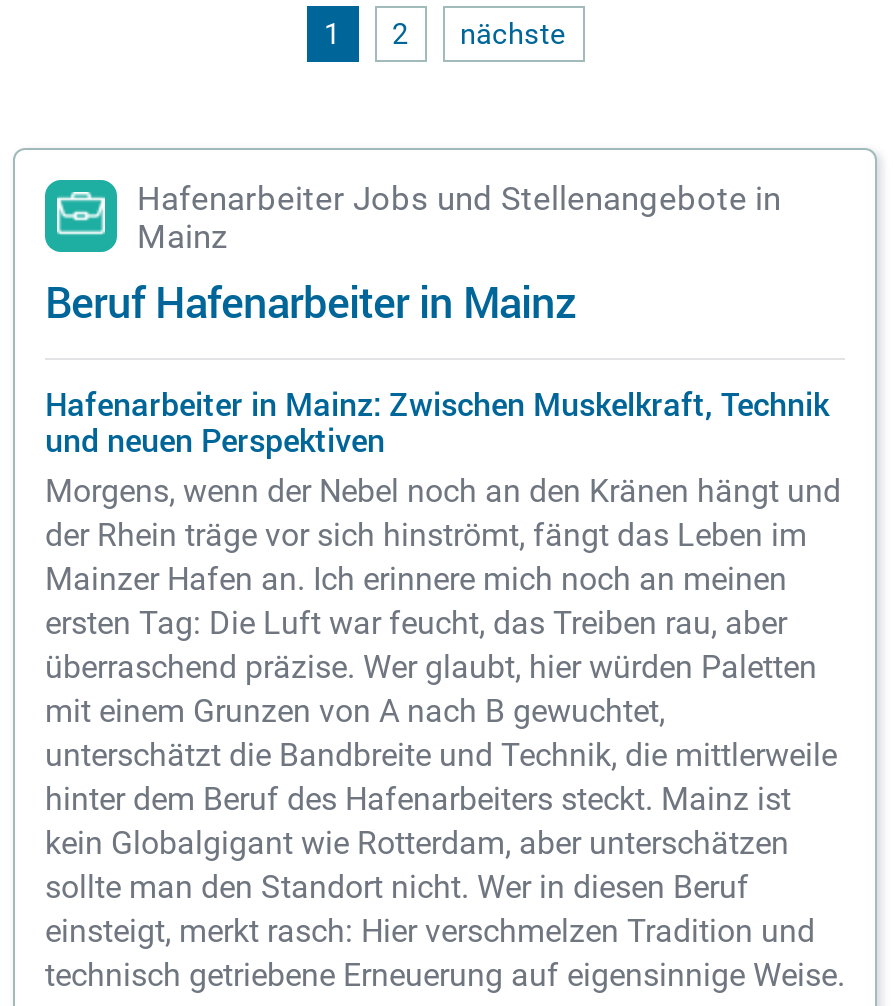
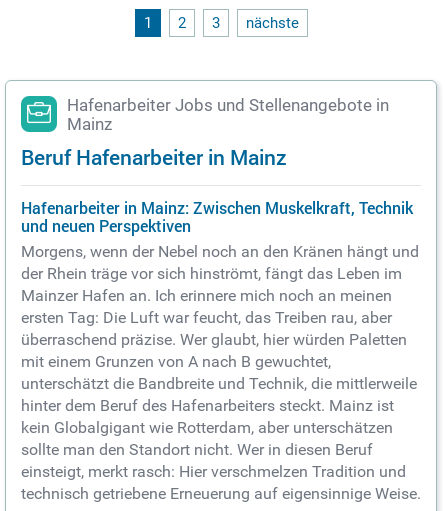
none -> [211,14,219,32] 3

